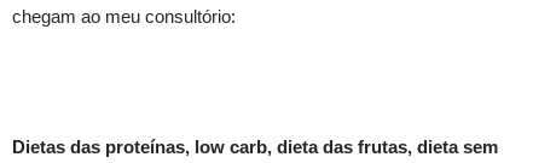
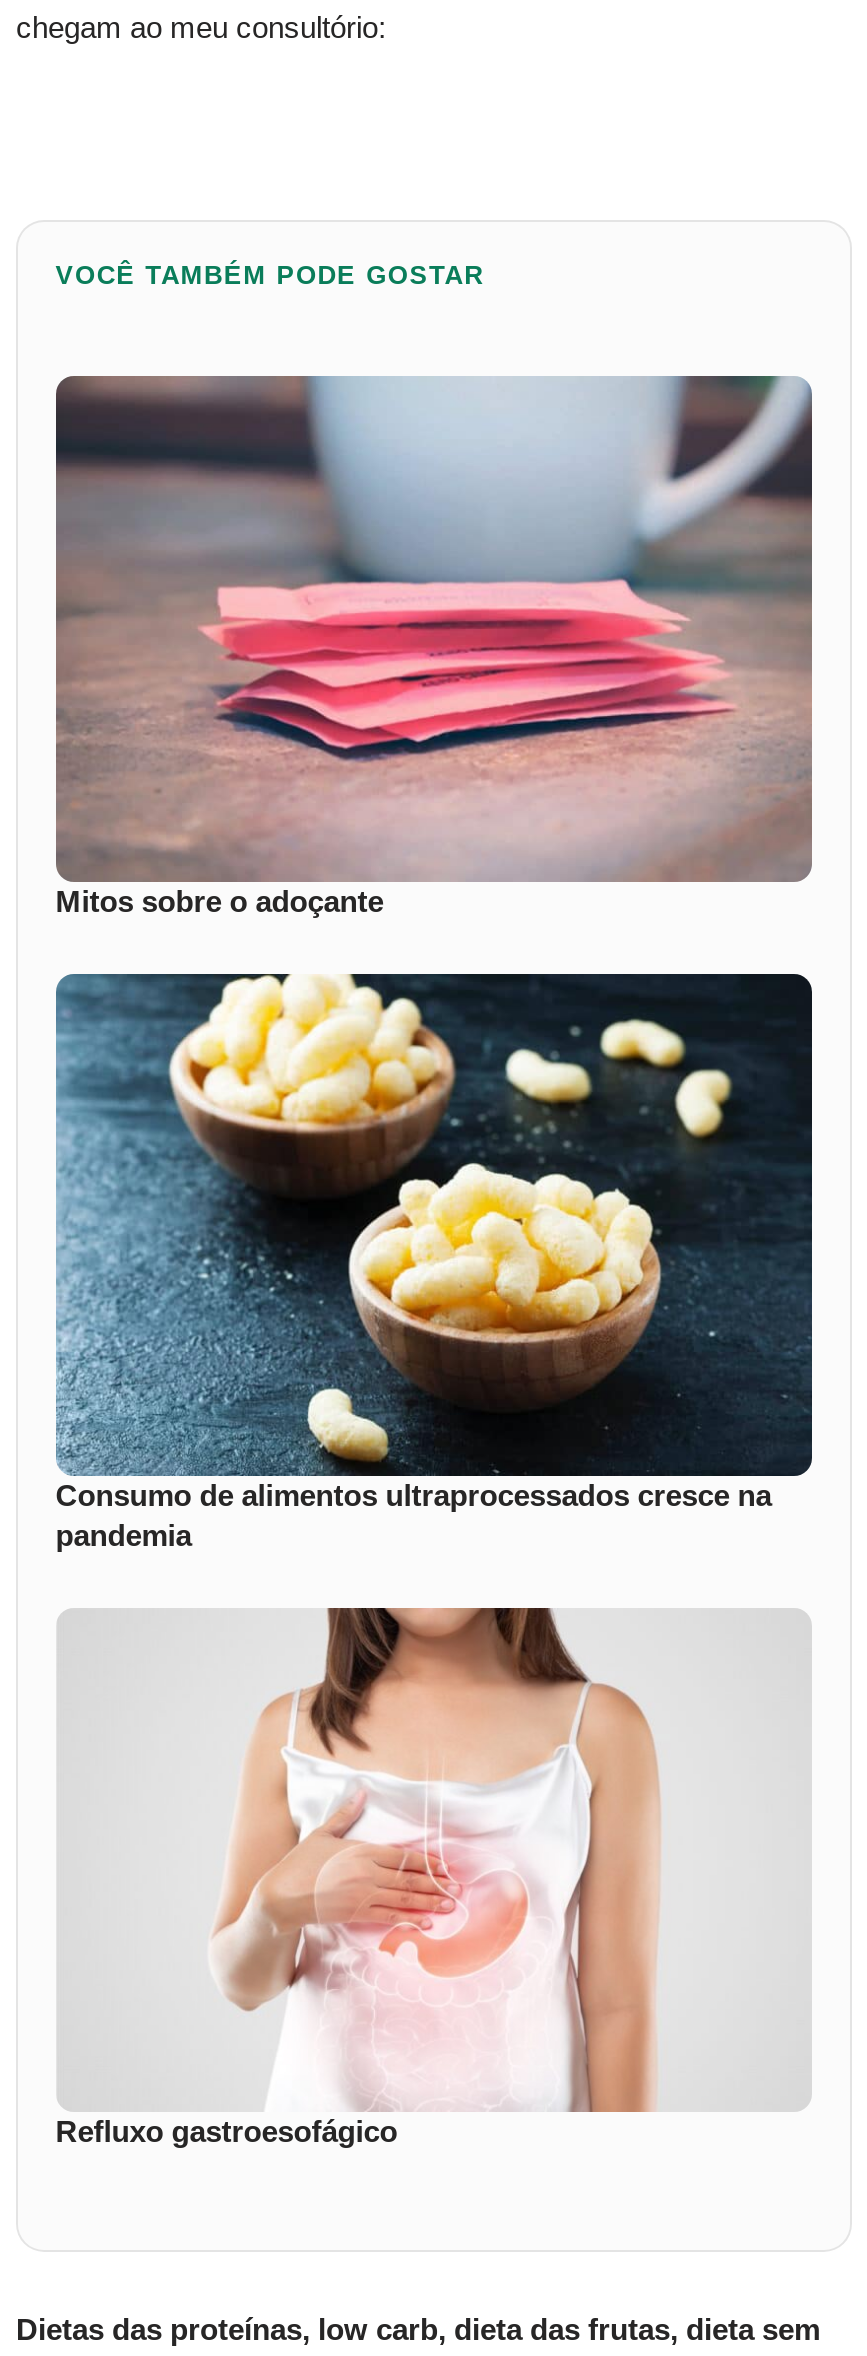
none -> [54,374,814,917] [image] | Mitos sobre o adoçante
none -> [54,972,814,1552] [image] | Consumo de alimentos ultraprocessados cresce na | pandemia
none -> [56,261,484,291] VOCÊ TAMBÉM PODE GOSTAR
none -> [56,1606,810,2149] [image] | Refluxo gastroesofágico

